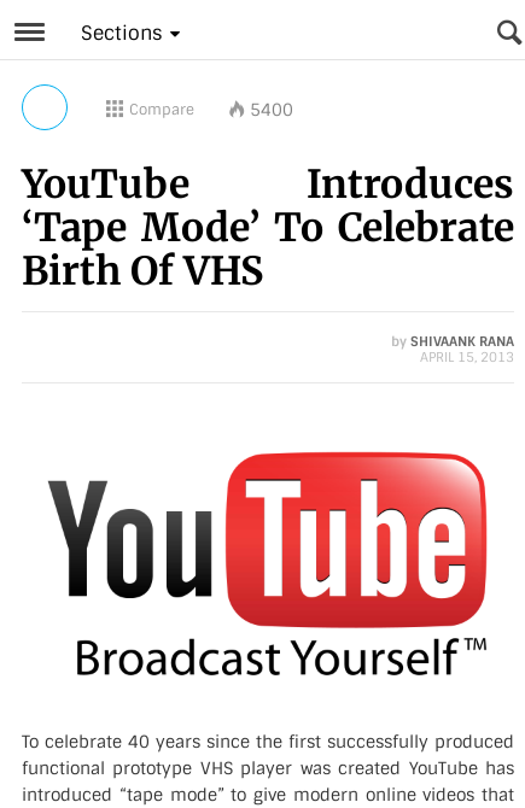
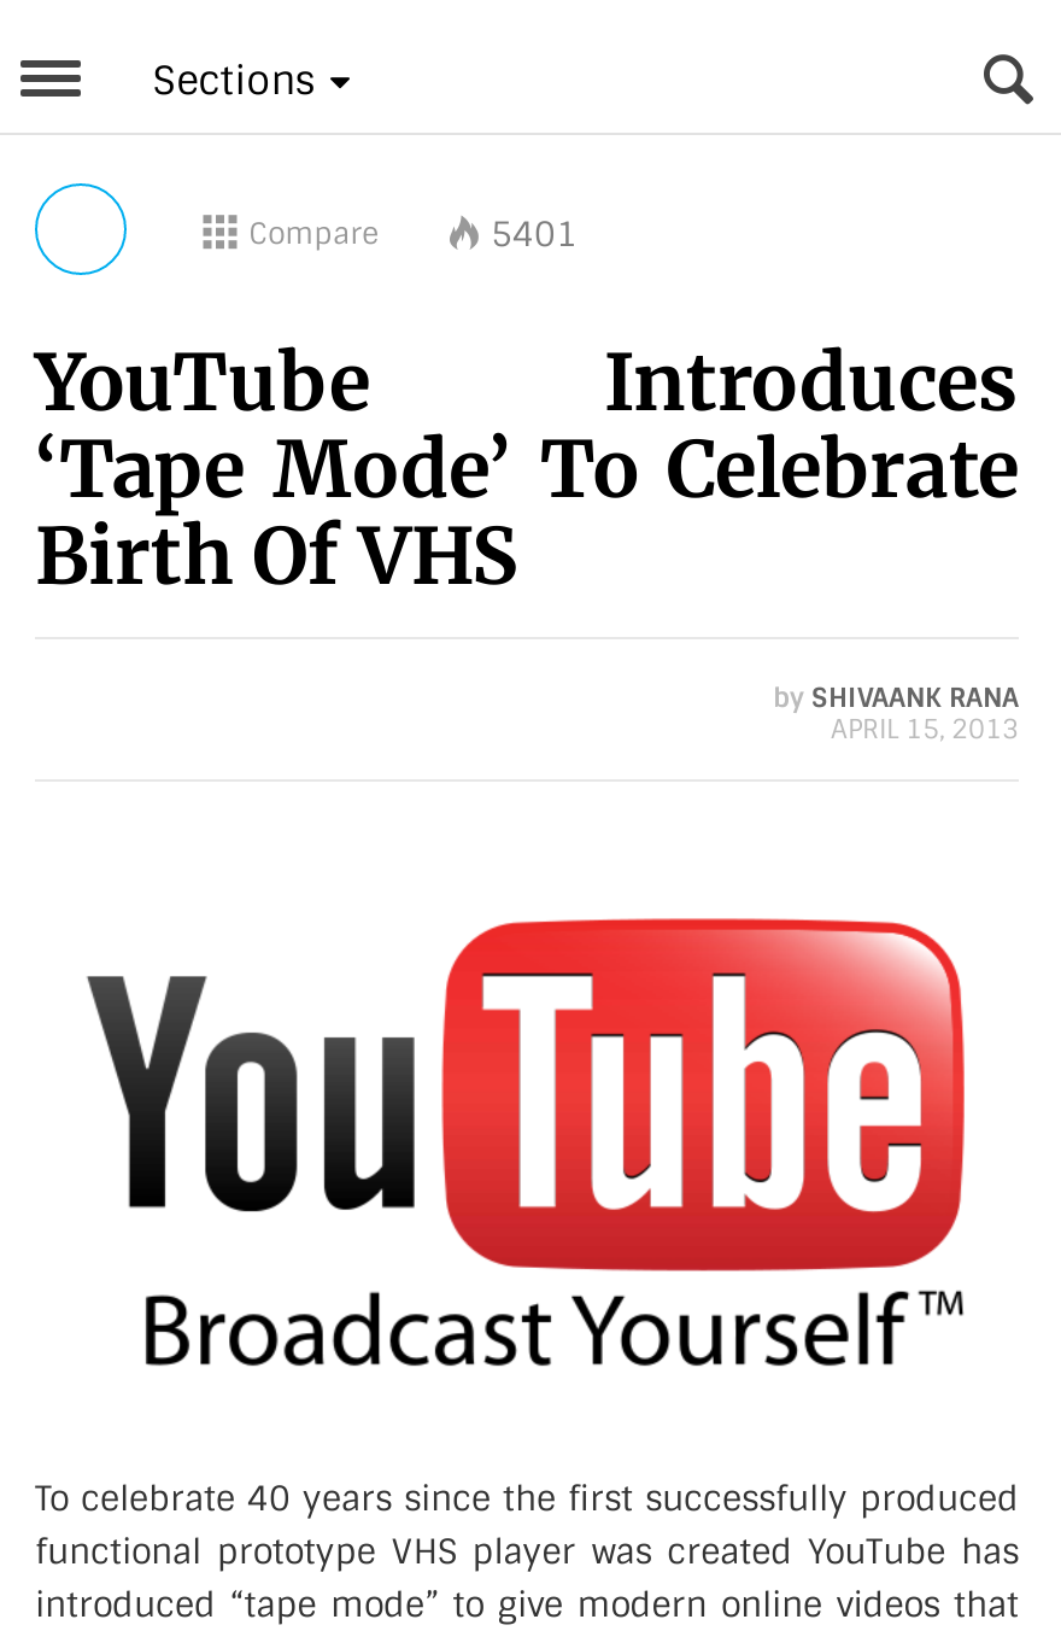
[250,99,293,121] 5400 -> [491,212,578,256] 5401

